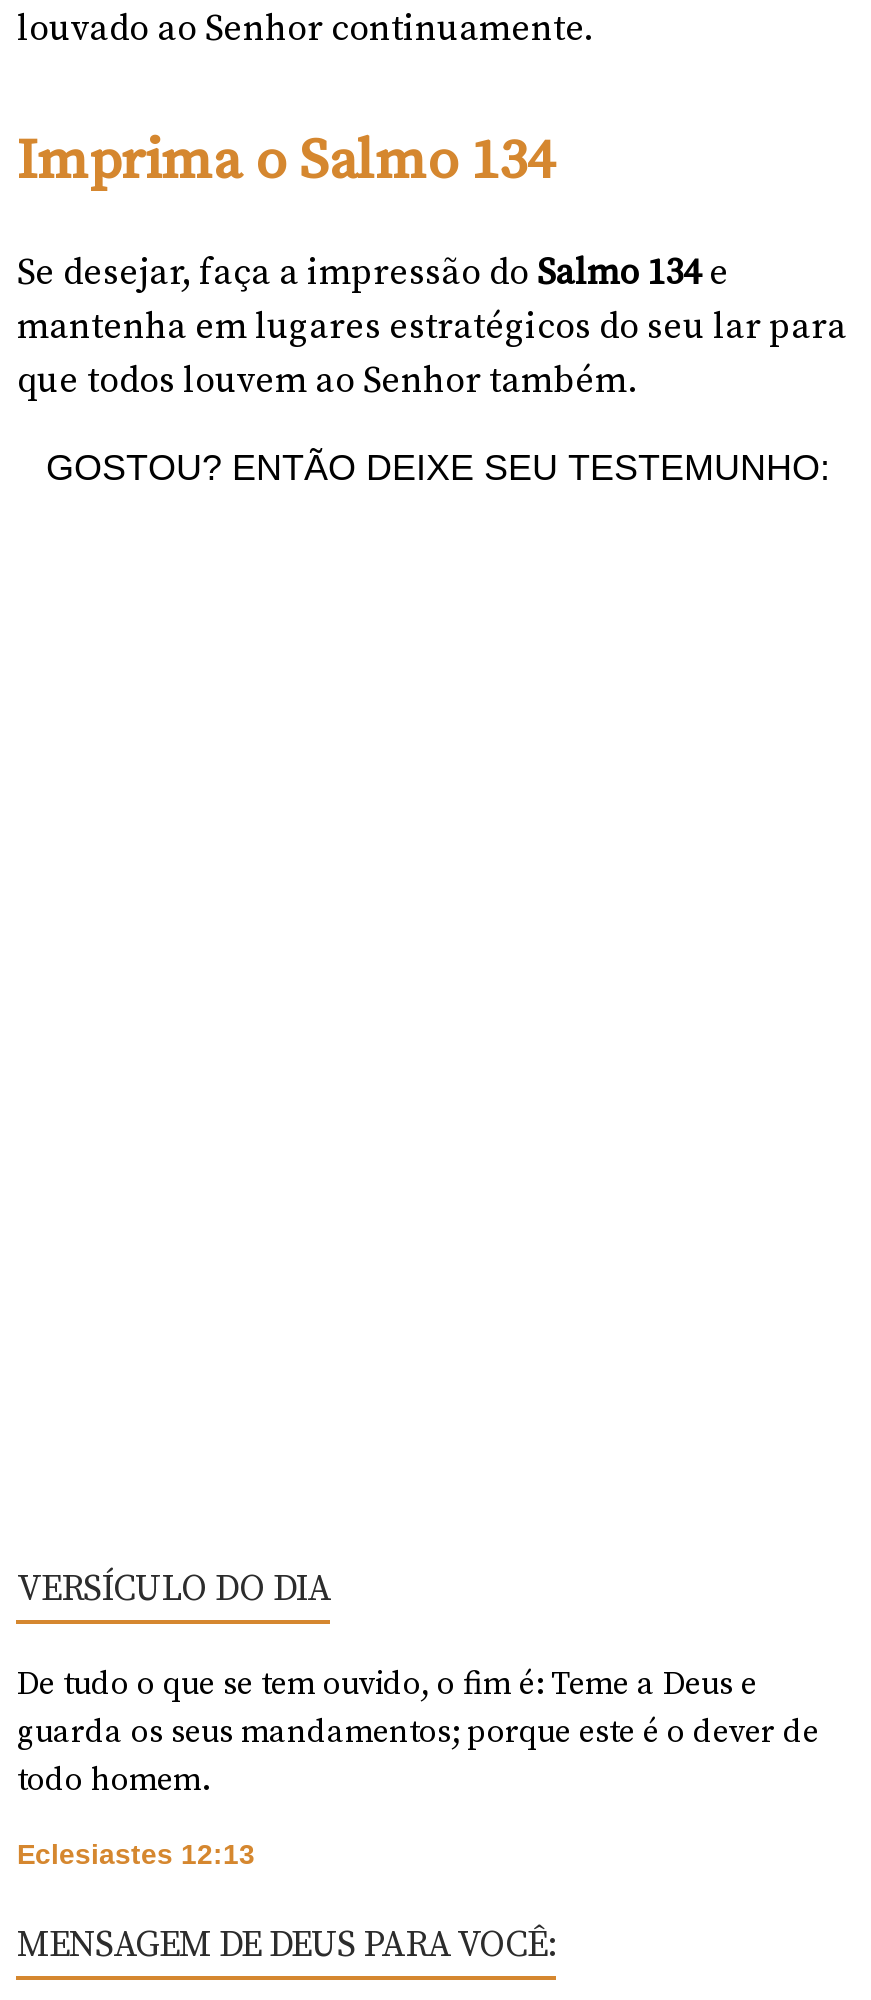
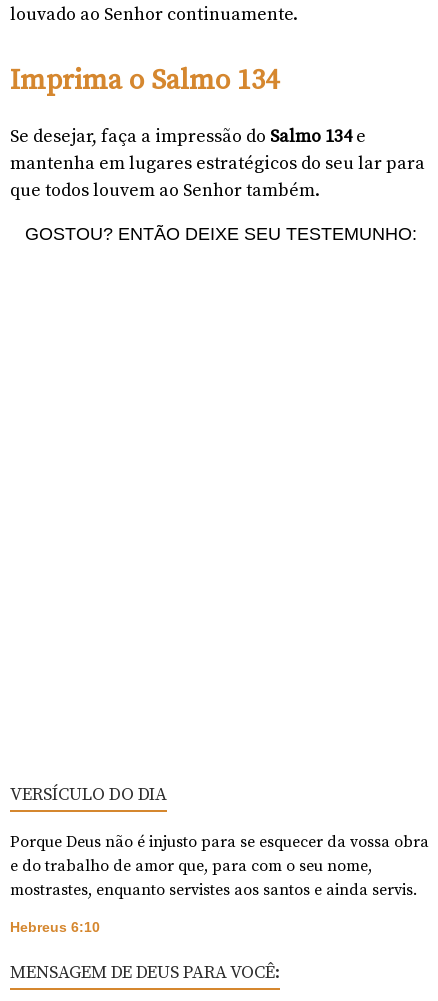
[17,1664,819,1800] De tudo o que se tem ouvido, o fim é: Teme a Deus e | guarda os seus mandamentos; porque este é o dever de | todo homem. -> [10,832,429,900] Porque Deus não é injusto para se esquecer da vossa obra | e do trabalho de amor que, para com o seu nome, | mostrastes, enquanto servistes aos santos e ainda servis.
[17,1838,255,1870] Eclesiastes 12:13 -> [10,919,100,935] Hebreus 6:10

